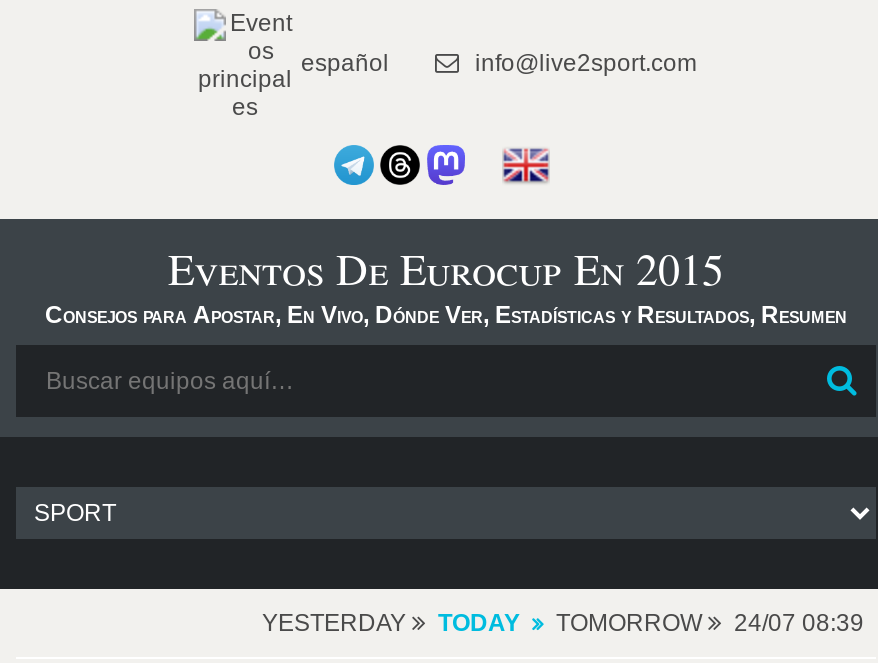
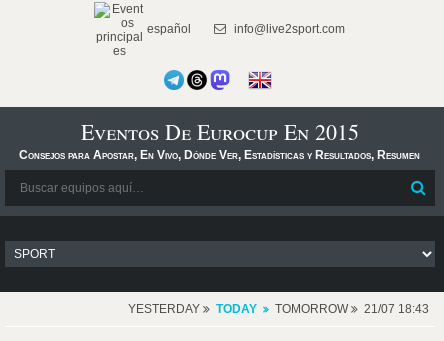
[262,609,864,637] YESTERDAY TODAY TOMORROW 24/07 08:39 -> [128,302,429,316] YESTERDAY TODAY TOMORROW 21/07 18:43

